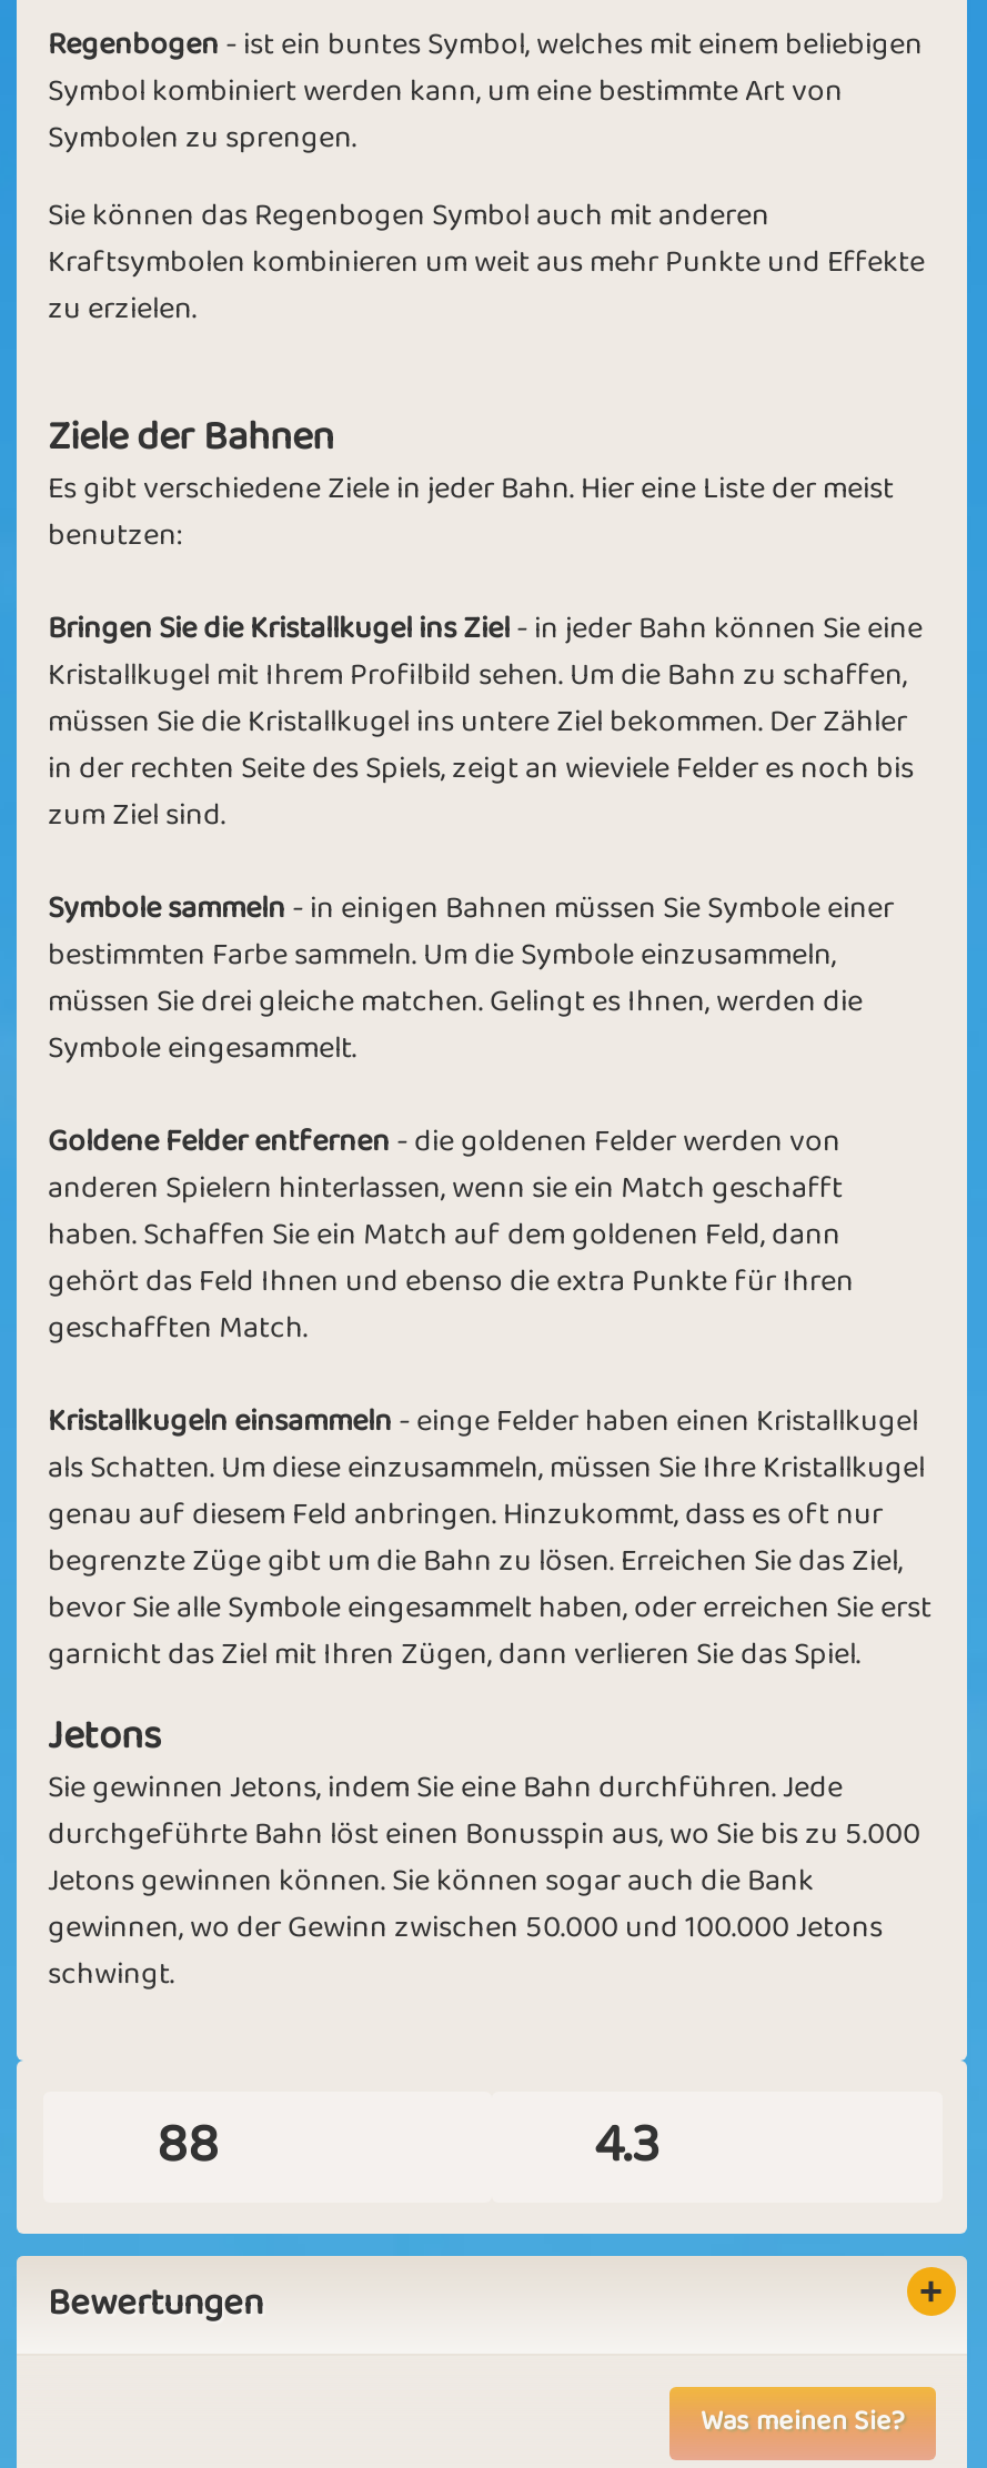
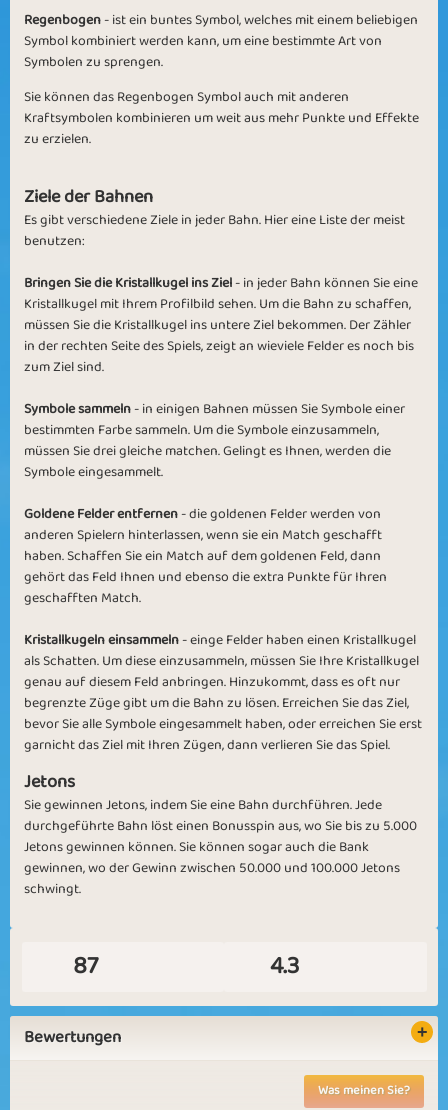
[157,2102,219,2188] 88 -> [73,946,98,985] 87

